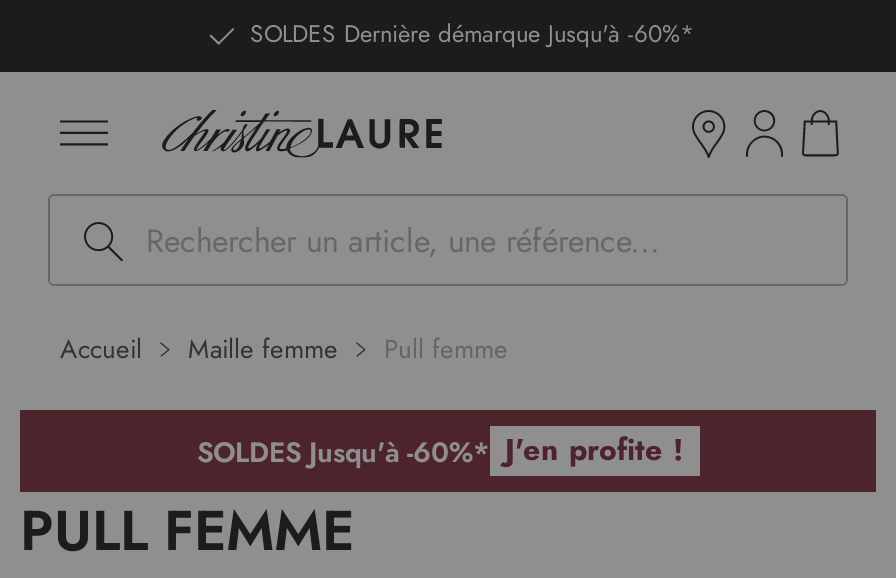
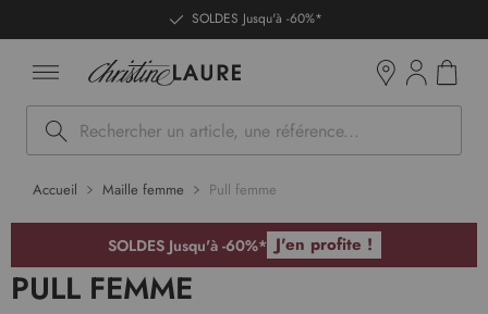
[250,16,694,52] SOLDES Dernière démarque Jusqu'à -60%* -> [192,8,322,28] SOLDES Jusqu'à -60%*

